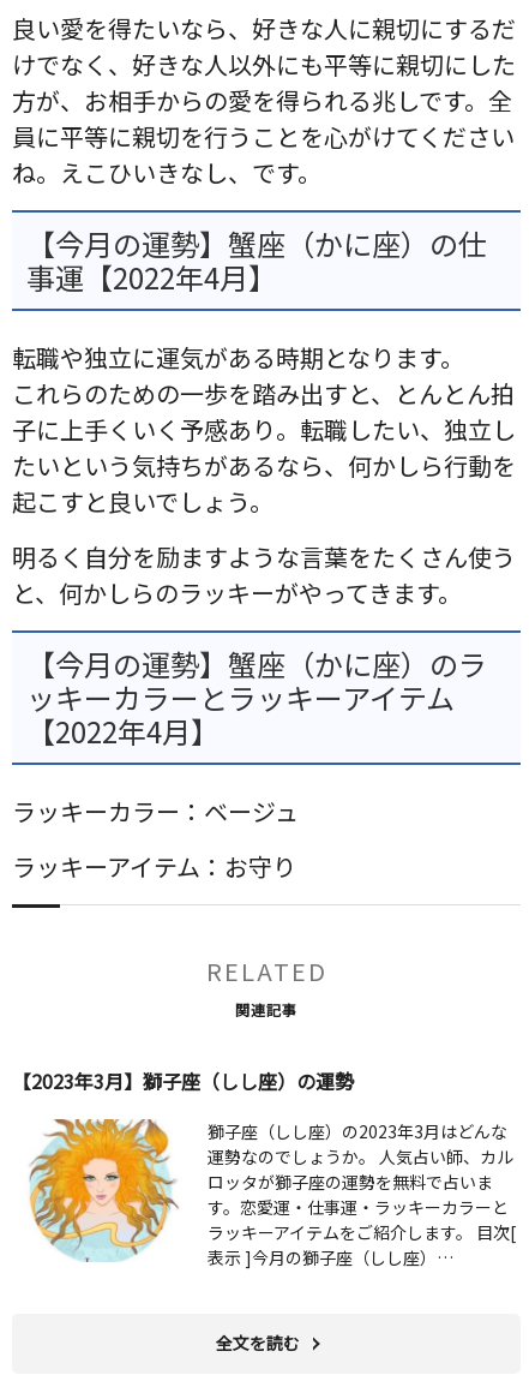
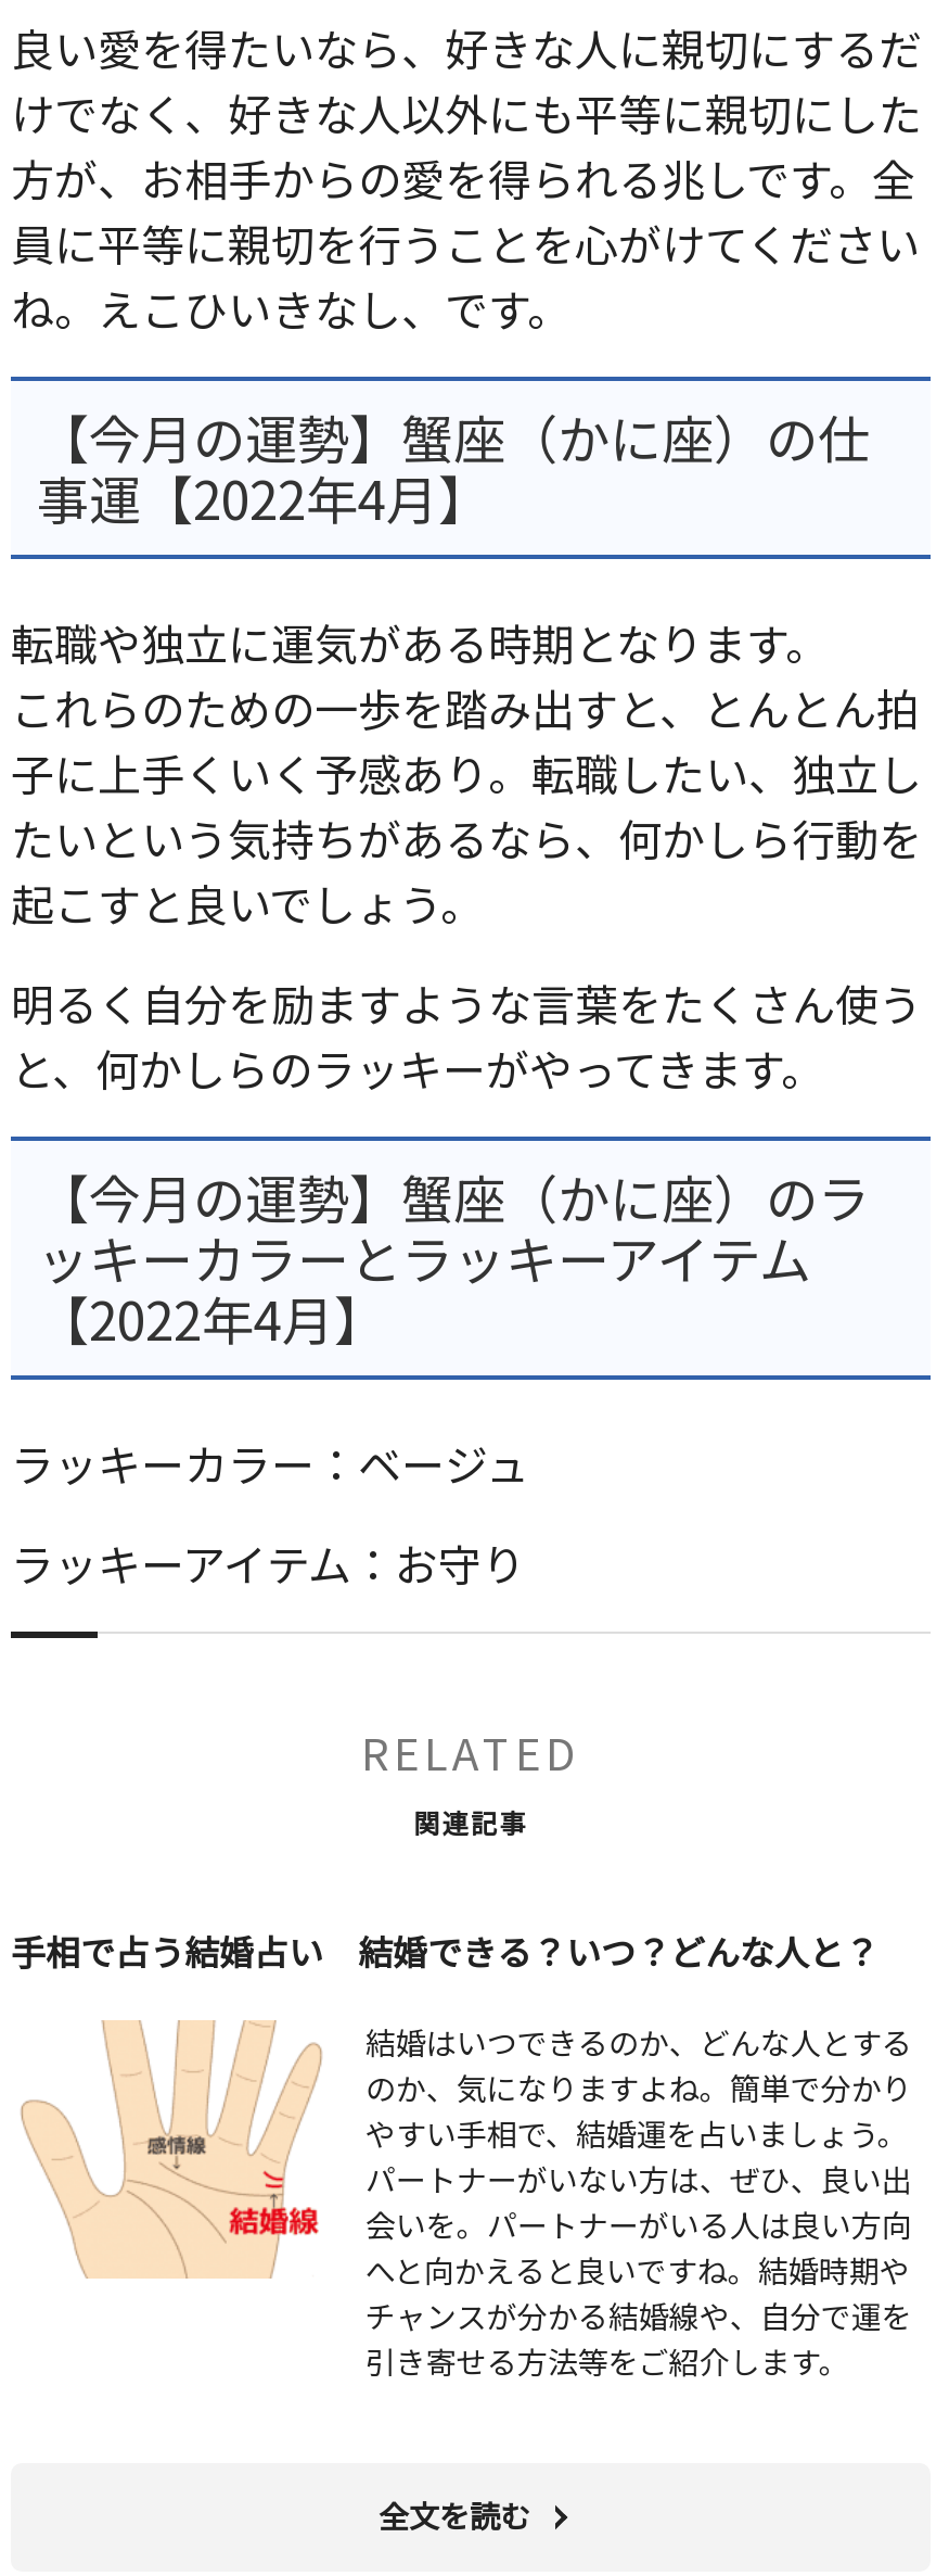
[12,1066,354,1095] 【2023年3月】獅子座（しし座）の運勢 -> [11,1924,879,1976] 手相で占う結婚占い 結婚できる？いつ？どんな人と？
[29,1118,516,1269] [image] | 獅子座（しし座）の2023年3月はどんな | 運勢なのでしょうか。 人気占い師、カル | ロッタが獅子座の運勢を無料で占いま | す。恋愛運・仕事運・ラッキーカラーと | ラッキーアイテムをご紹介します。 目次[ | 表示 ]今月の獅子座（しし座）… -> [20,2020,912,2382] [image] | 結婚はいつできるのか、どんな人とする | のか、気になりますよね。簡単で分かり | やすい手相で、結婚運を占いましょう。 | パートナーがいない方は、ぜひ、良い出 | 会いを。パートナーがいる人は良い方向 | へと向かえると良いですね。結婚時期や | チャンスが分かる結婚線や、自分で運を | 引き寄せる方法等をご紹介します。

